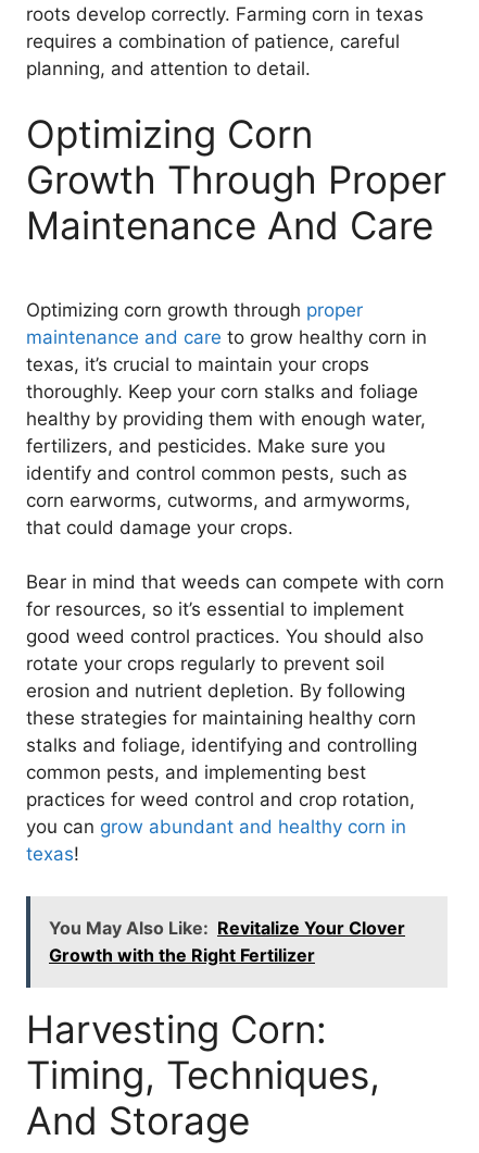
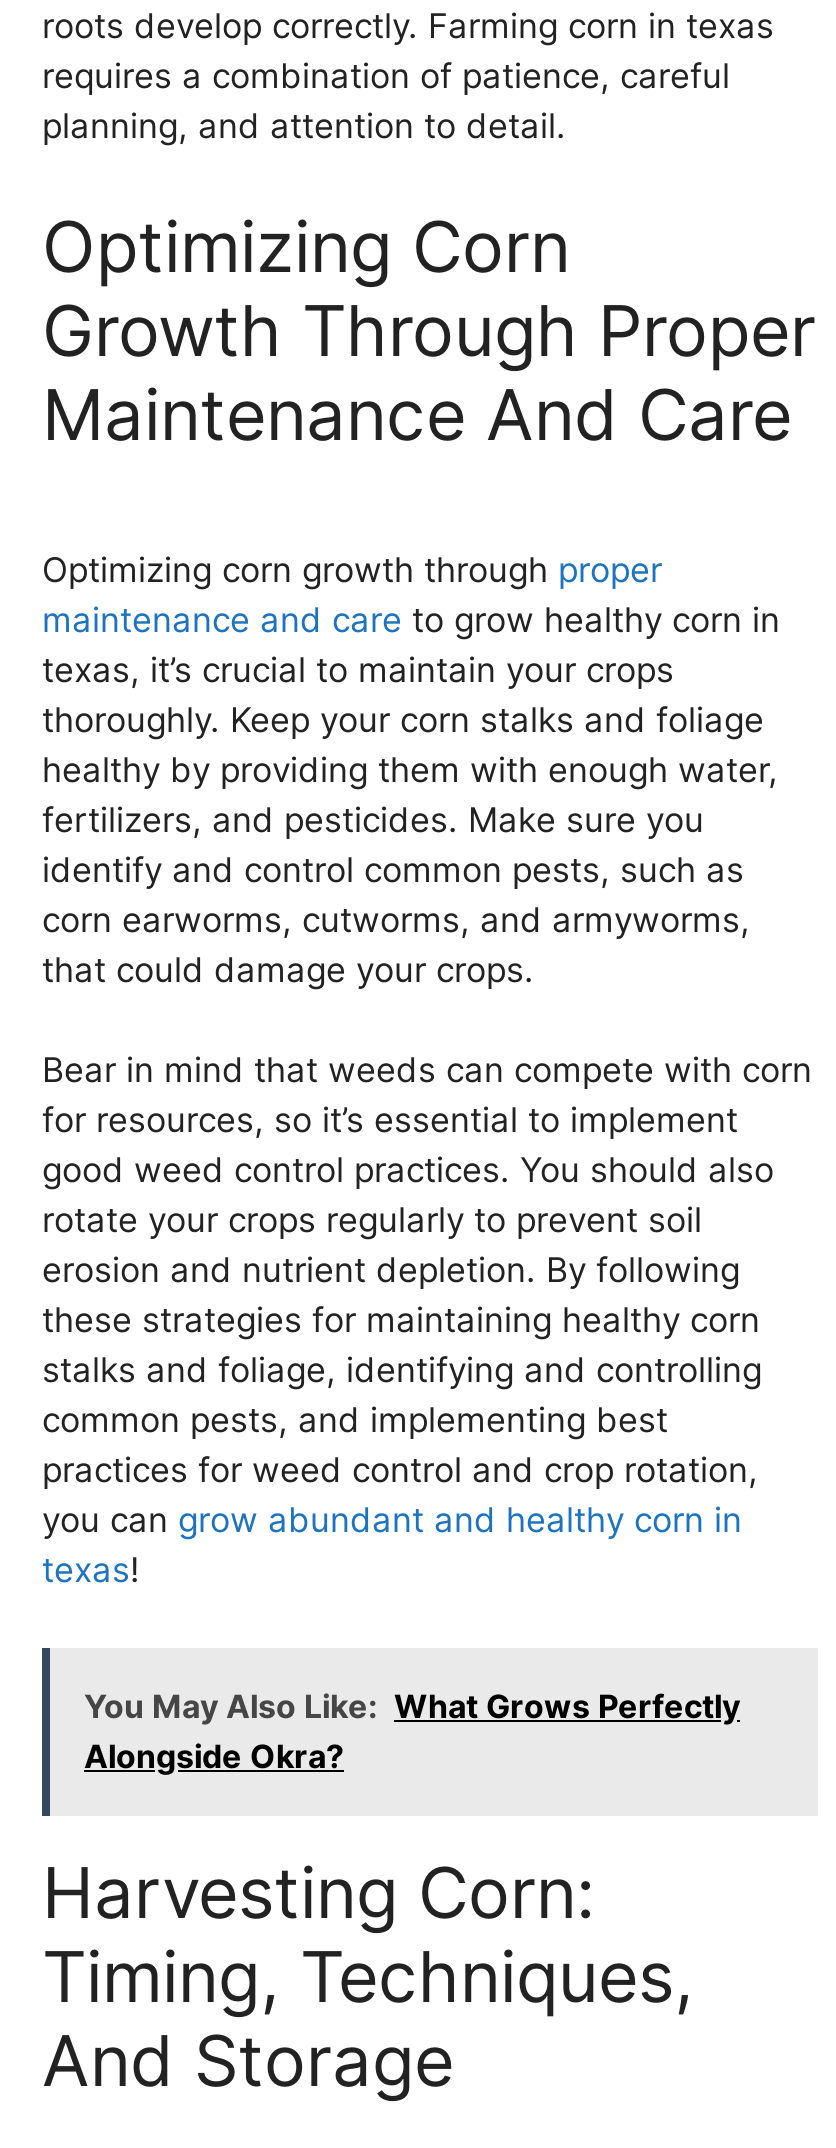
[49,917,405,966] You May Also Like: Revitalize Your Clover | Growth with the Right Fertilizer -> [84,1686,740,1776] You May Also Like: What Grows Perfectly | Alongside Okra?

